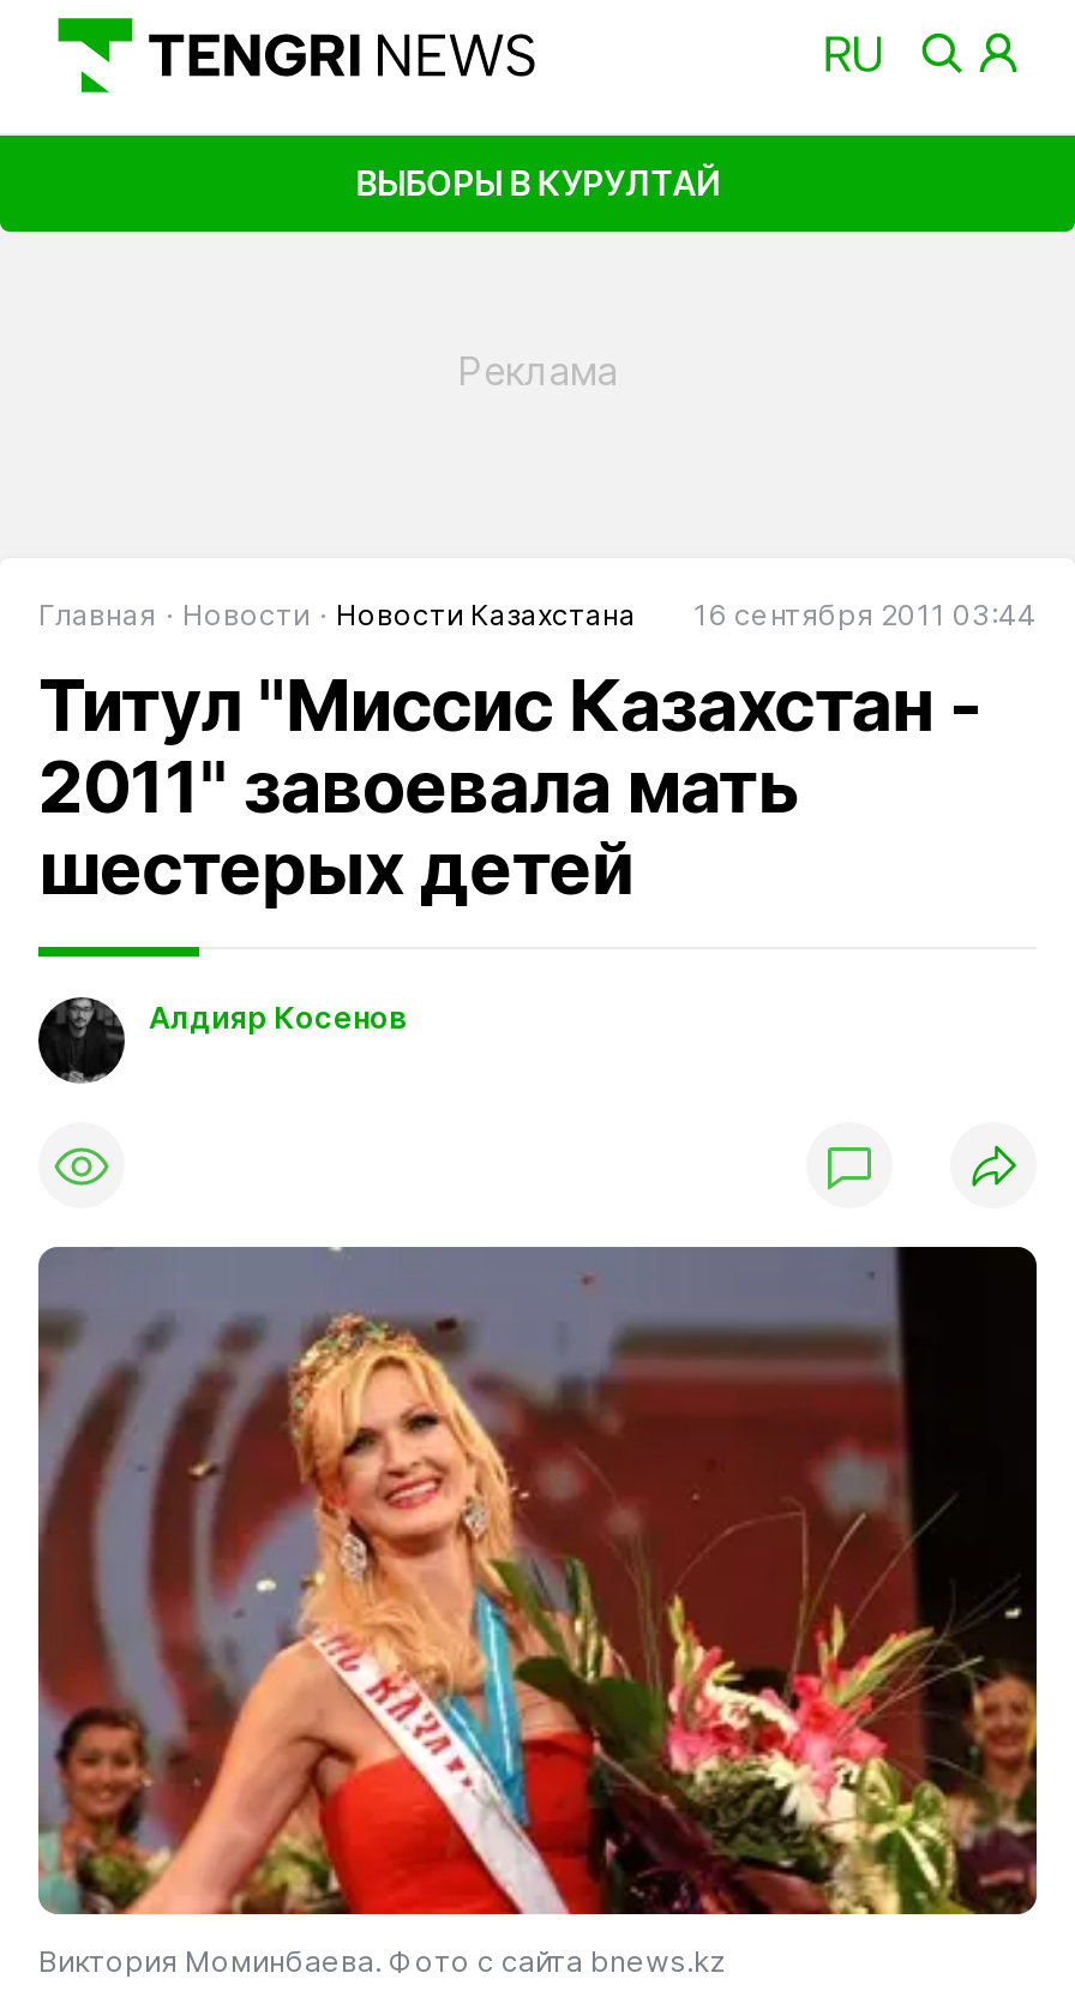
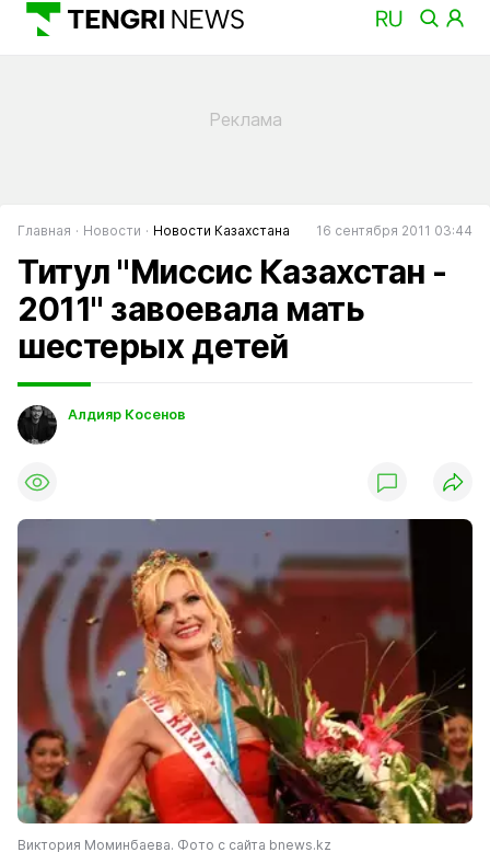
[356,161,719,202] ВЫБОРЫ В КУРУЛТАЙ -> none

